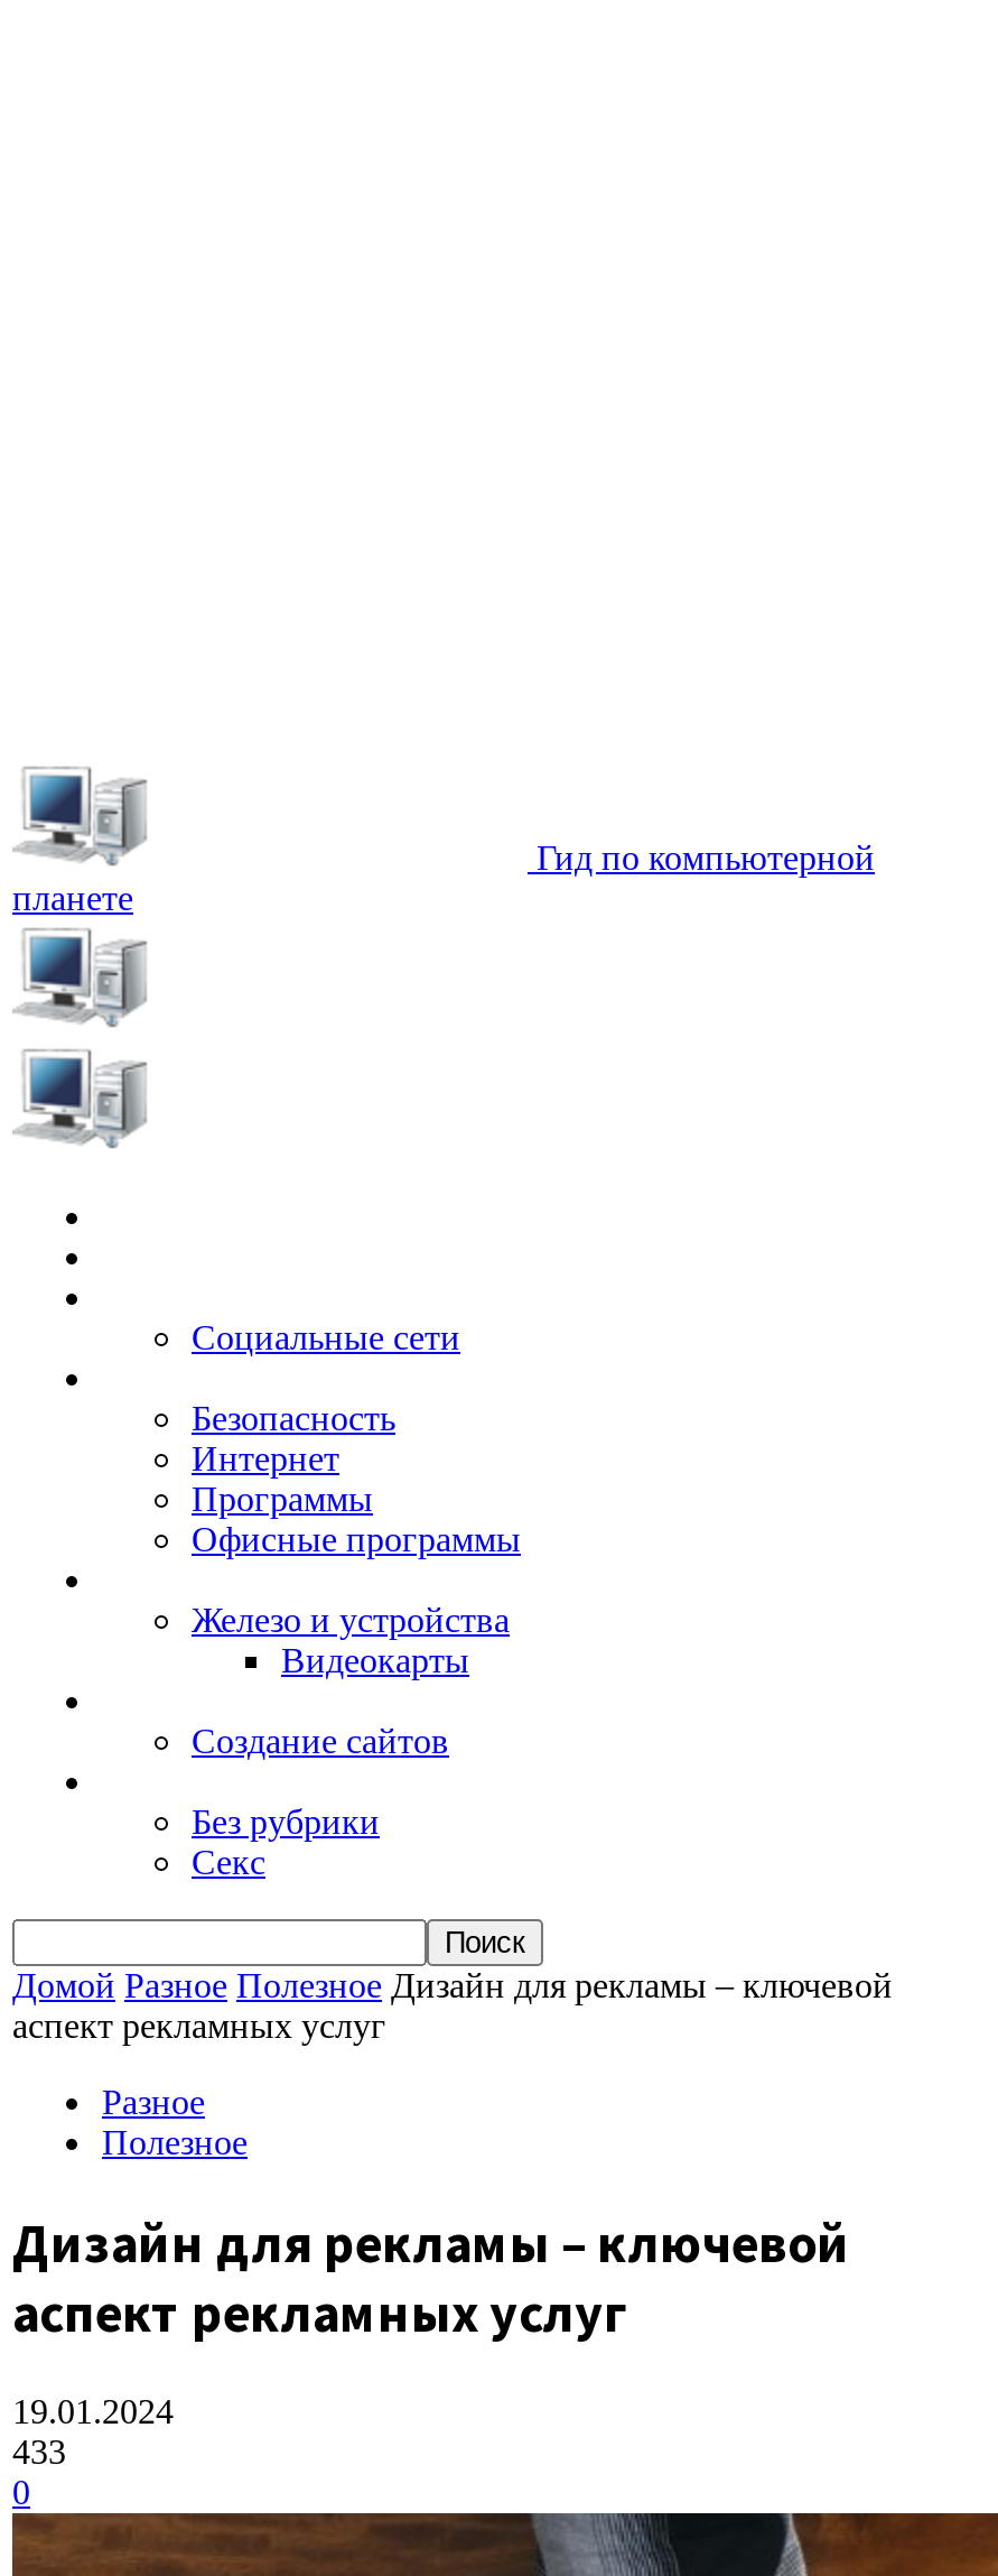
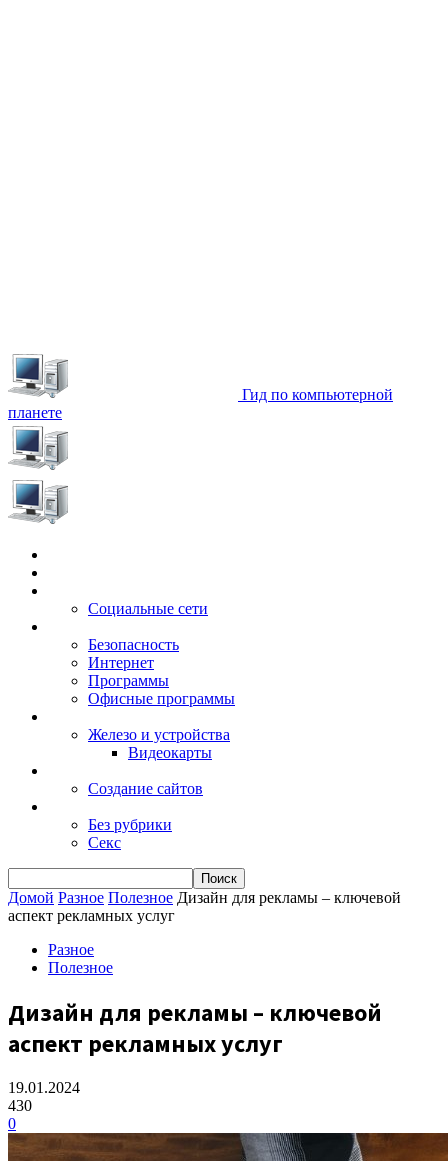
[12,2432,66,2470] 433 -> [8,1097,32,1114] 430

